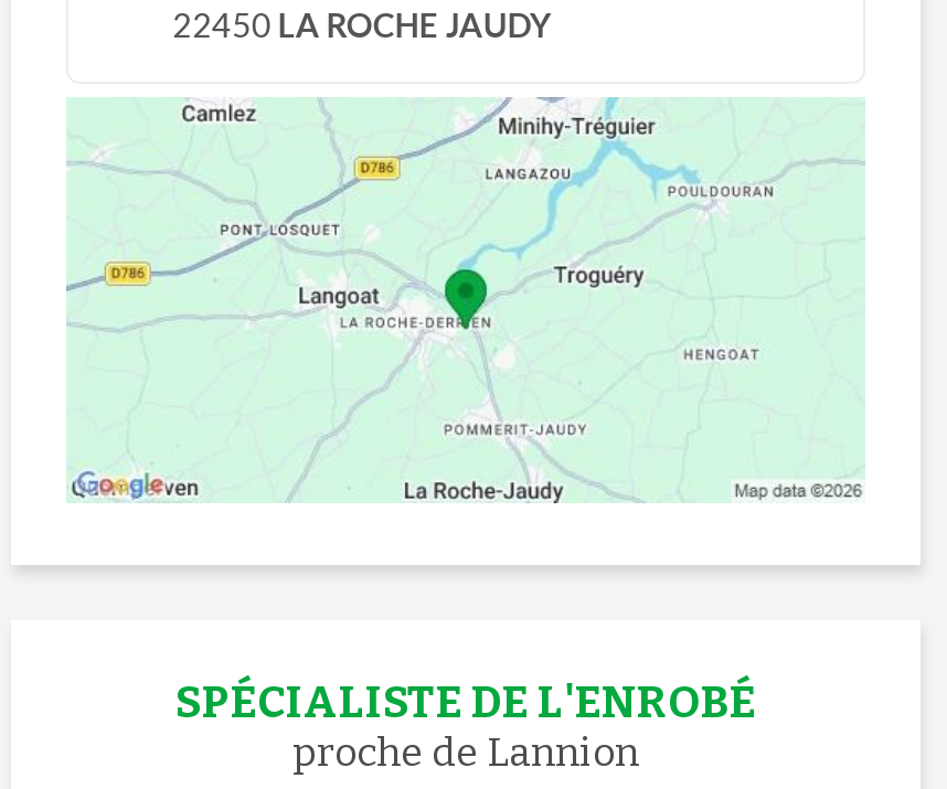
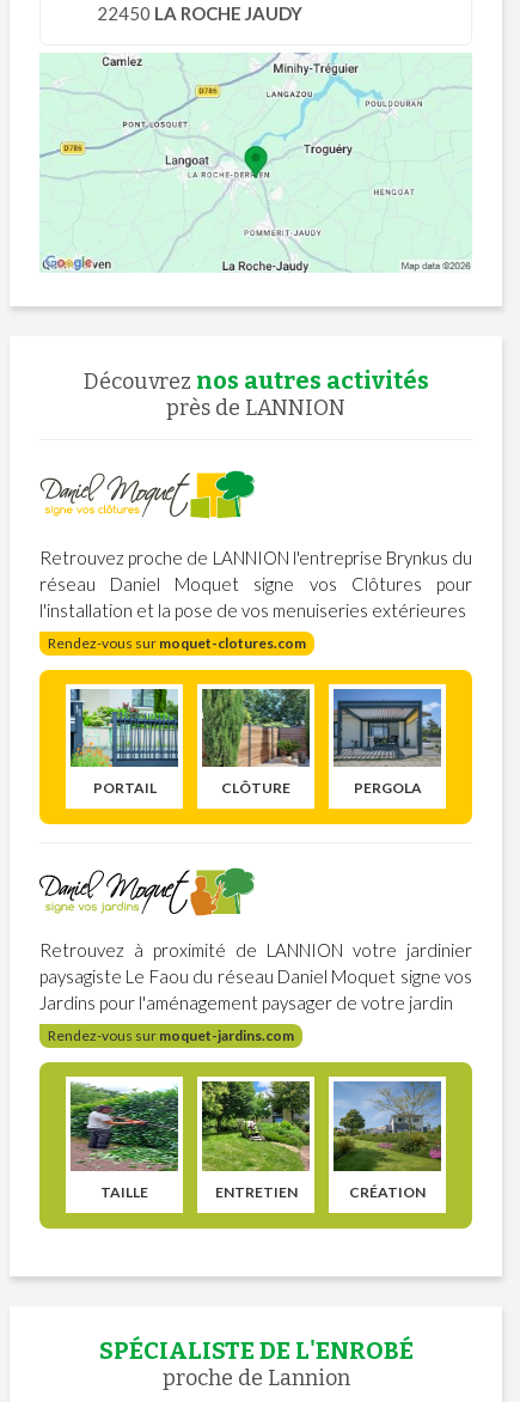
none -> [38,669,473,825] [image] | PORTAIL | CLÔTURE | PERGOLA
none -> [38,867,472,1044] [image] | Retrouvez à proximité de LANNION votre jardinier | paysagiste Le Faou du réseau Daniel Moquet signe vos | Jardins pour l'aménagement paysager de votre jardin | Rendez-vous sur moquet-jardins.com
none -> [38,1061,473,1230] [image] | TAILLE | ENTRETIEN | CRÉATION
none -> [39,470,472,652] [image] | Retrouvez proche de LANNION l'entreprise Brynkus du | réseau Daniel Moquet signe vos Clôtures pour | l'installation et la pose de vos menuiseries extérieures | Rendez-vous sur moquet-clotures.com
none -> [83,366,429,421] Découvrez nos autres activités | près de LANNION

